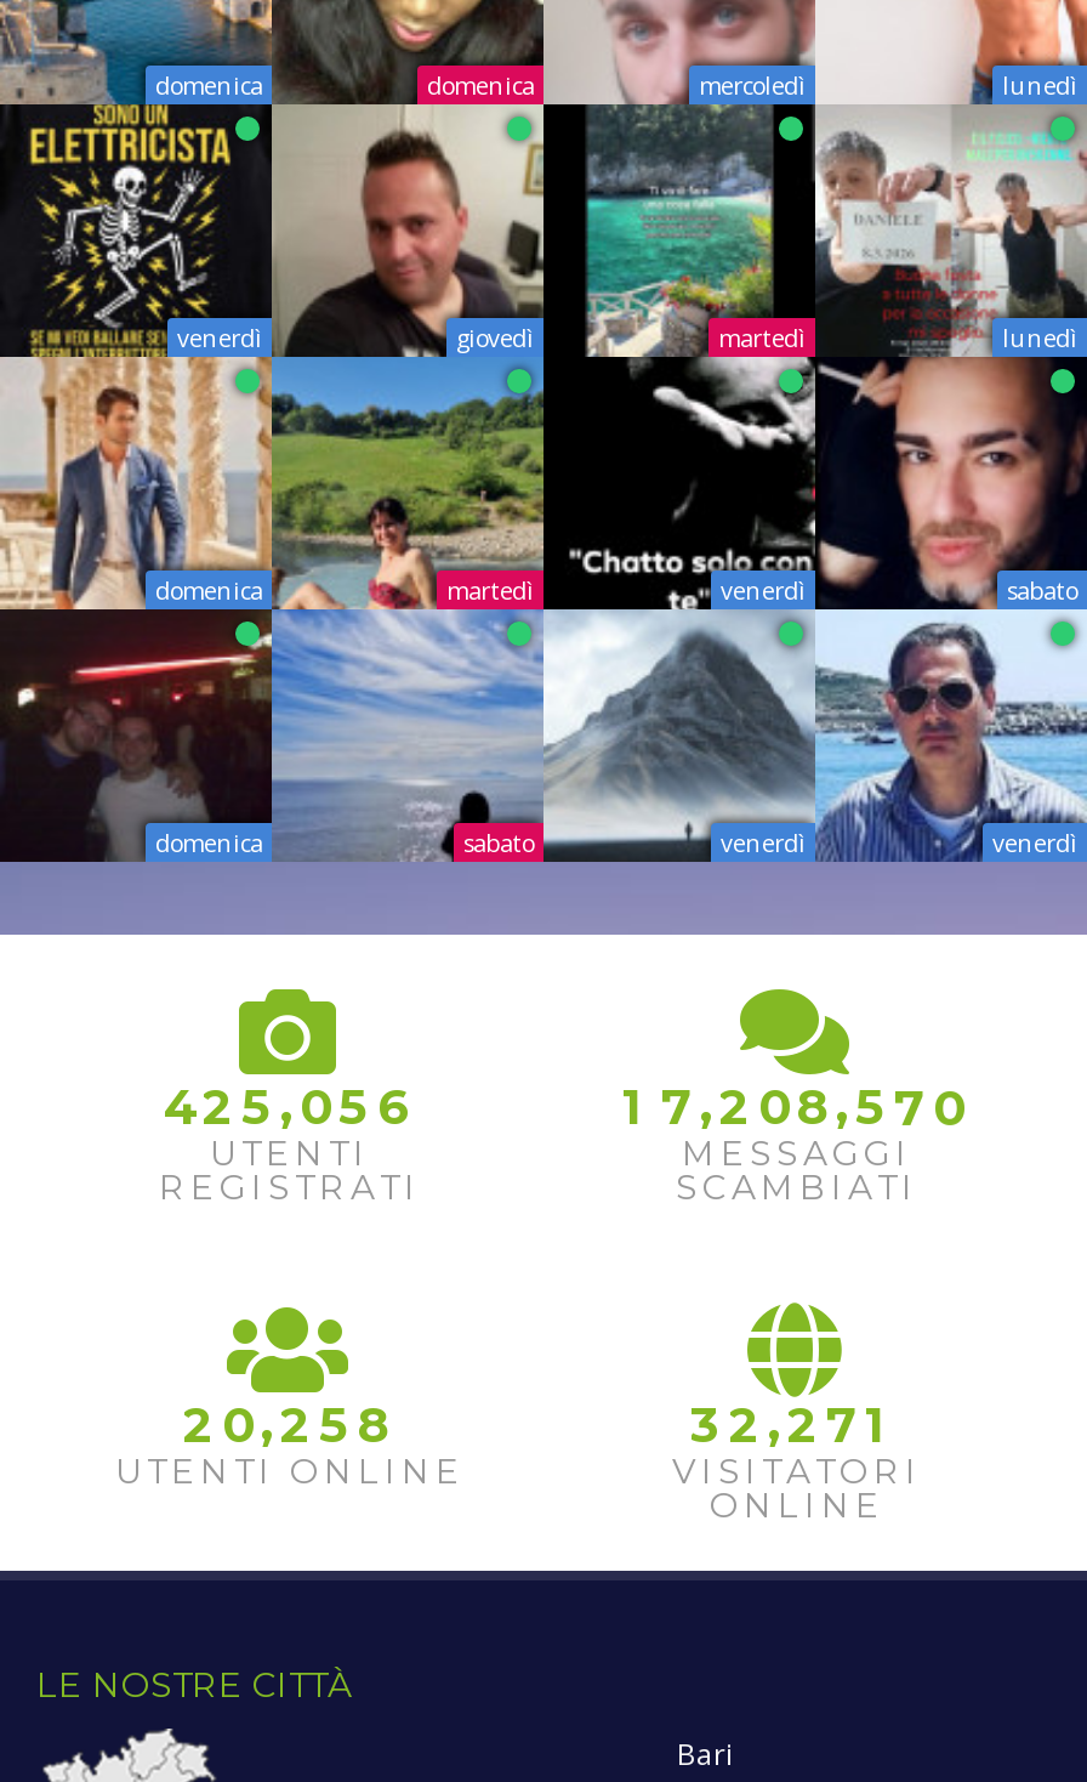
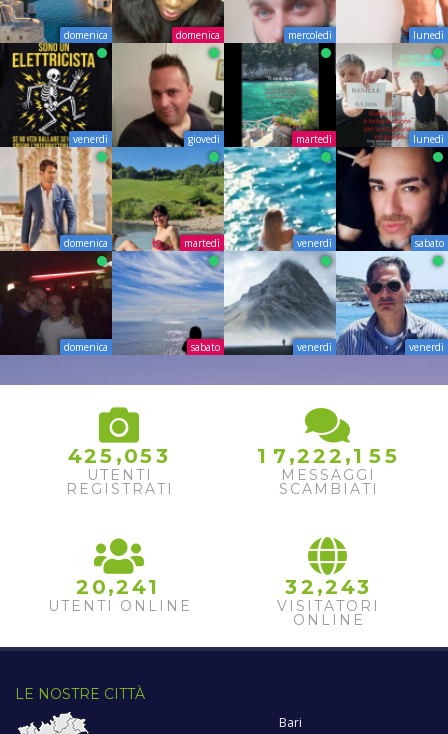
[541,354,818,612] [image] -> [223,146,337,252] [image]
[164,1076,414,1137] 42 5 ,05 6 -> [67,443,169,468] 42 5 ,05 3
[622,1076,972,1137] 1 7,2 08,5 7 0 -> [256,443,398,468] 1 7,2 2 2,1 5 5
[183,1394,397,1454] 2 0,25 8 -> [75,574,158,599] 2 0,241
[690,1394,892,1454] 3 2,2 7 1 -> [284,574,370,599] 3 2,2 4 3

